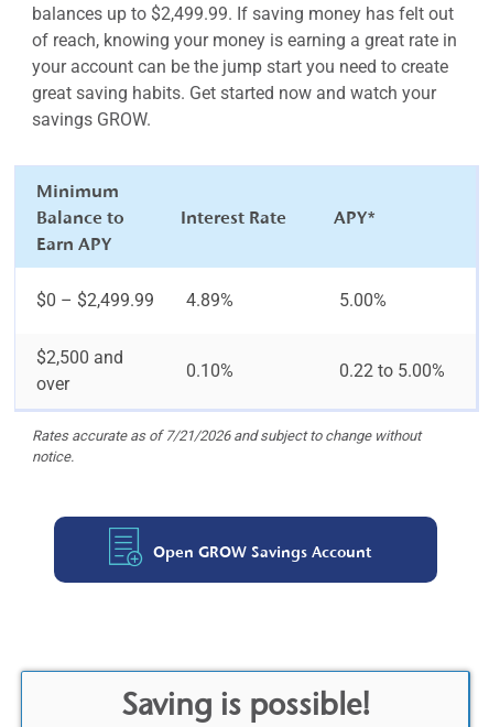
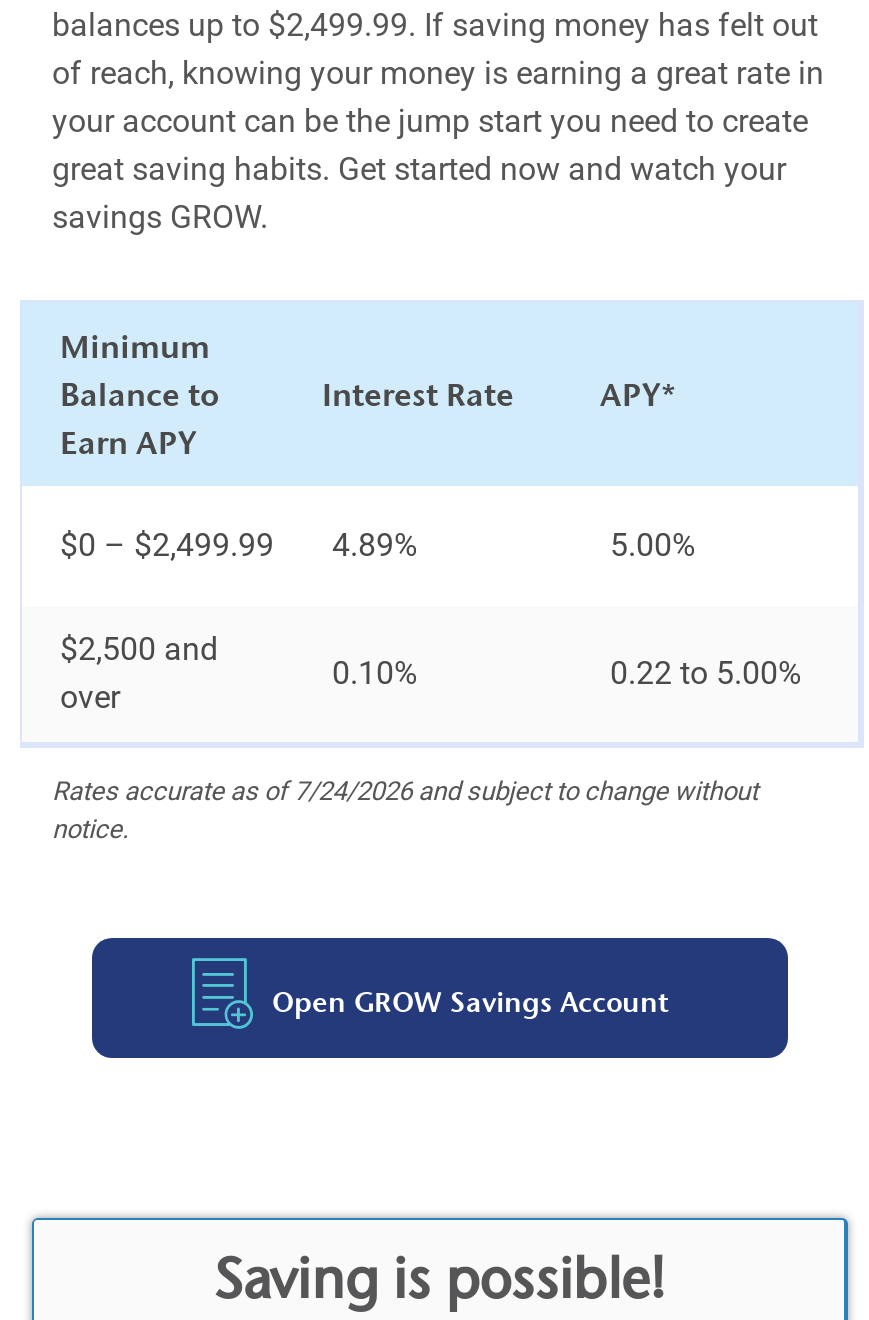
[32,427,421,444] Rates accurate as of 7/21/2026 and subject to change without -> [52,776,758,806] Rates accurate as of 7/24/2026 and subject to change without

